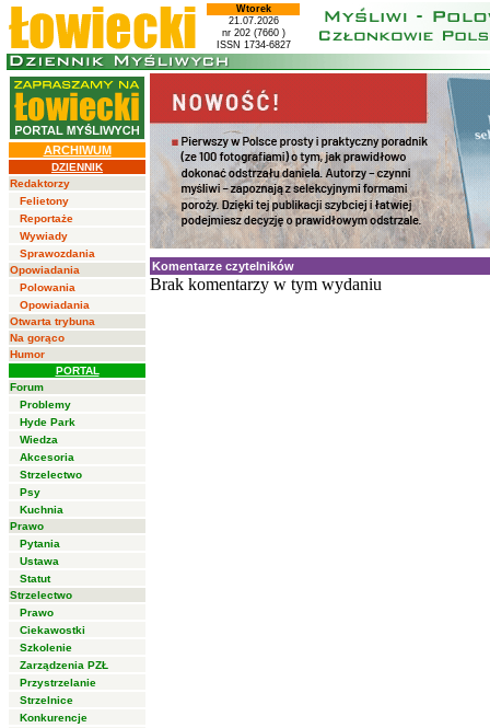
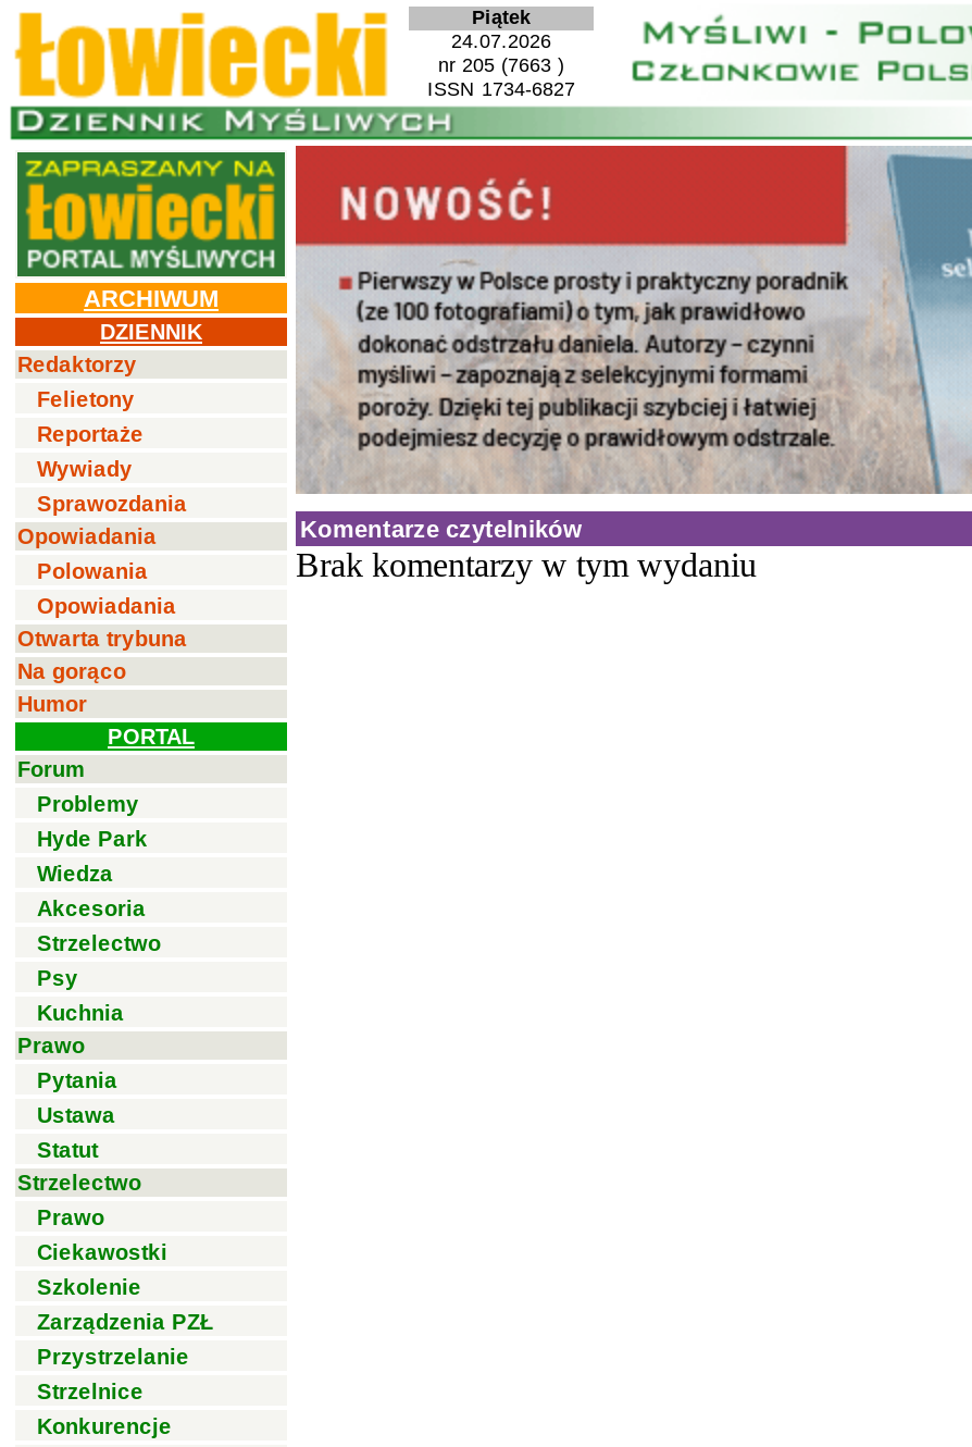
[221,3,285,38] Wtorek | 21.07.2026 | nr 202 (7660 ) -> [438,7,564,76] Piątek | 24.07.2026 | nr 205 (7663 )

